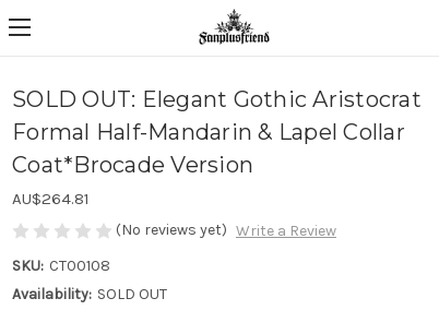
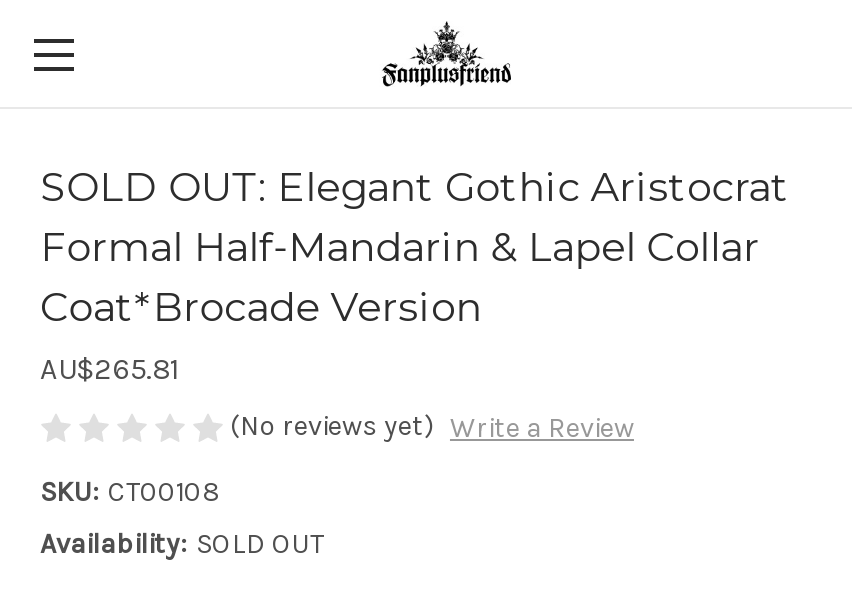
[12,189,90,208] AU$264.81 -> [40,351,180,387] AU$265.81

